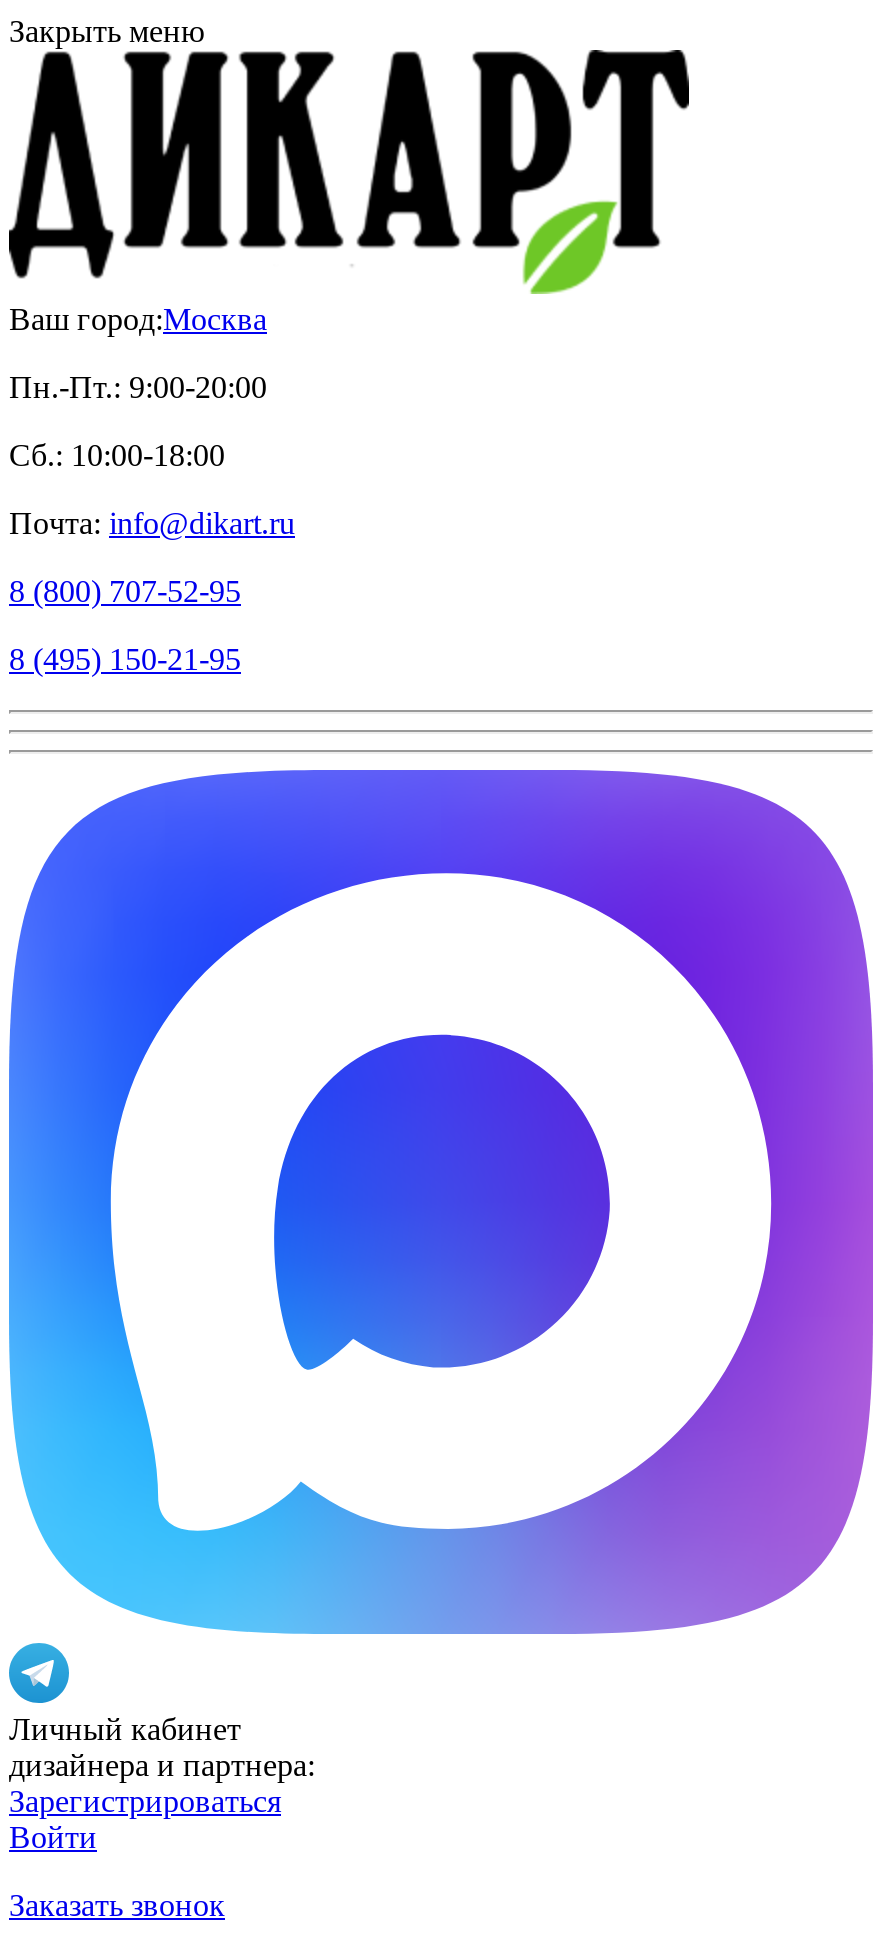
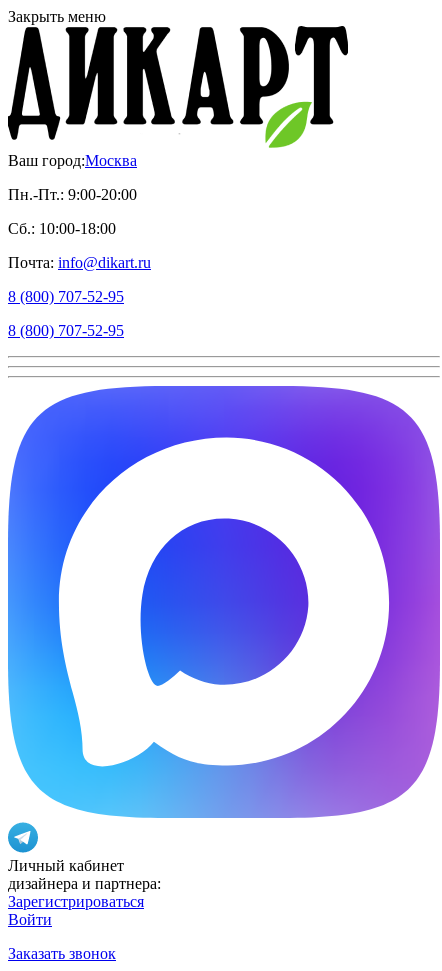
[9,642,241,676] 8 (495) 150-21-95 -> [8,322,124,339] 8 (800) 707-52-95

